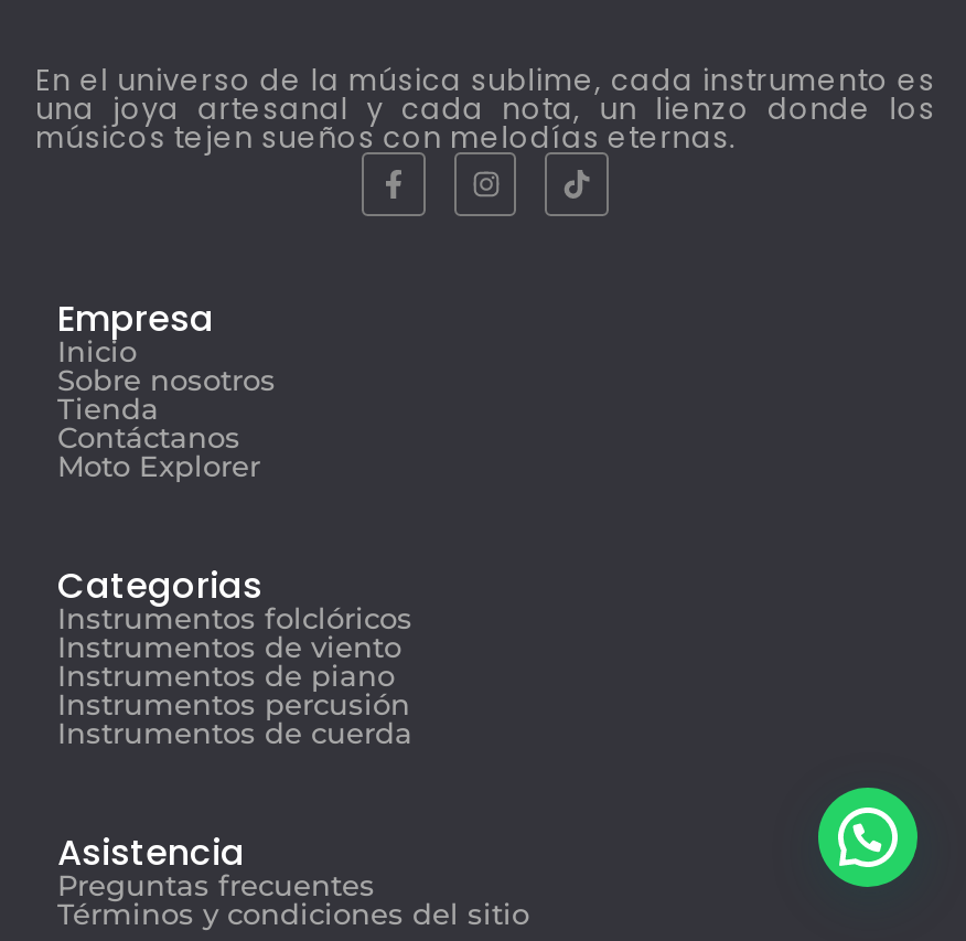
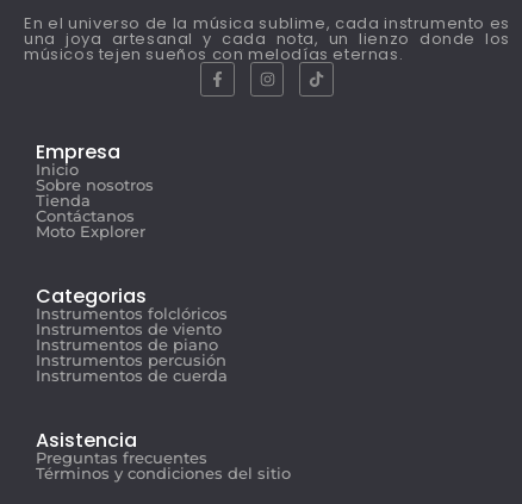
[816,785,920,889] [image] -> none

